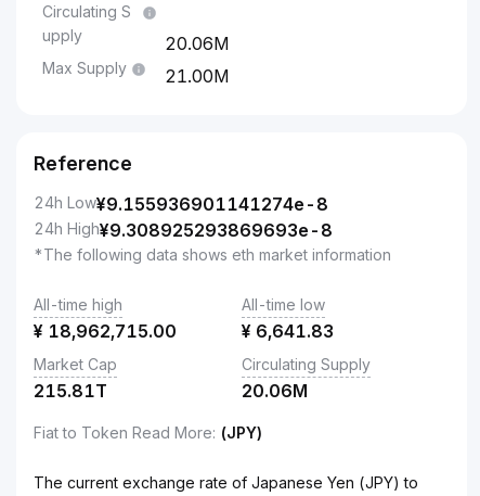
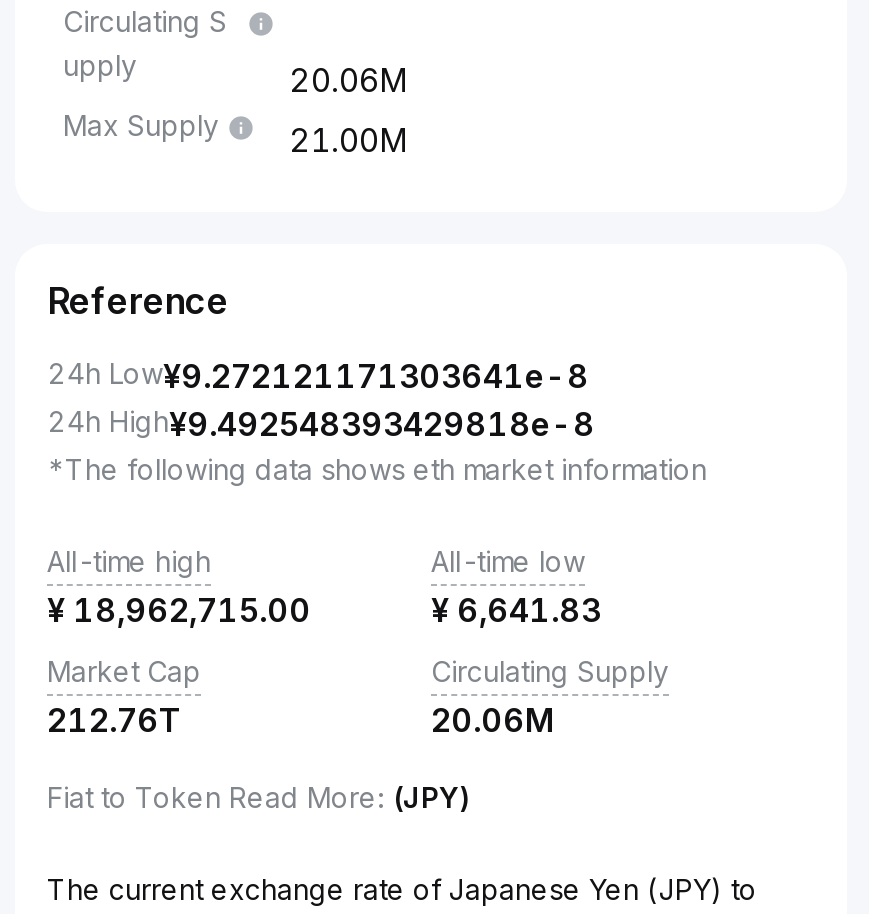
[34,193,328,215] 24h Low¥9.155936901141274e-8 -> [47,356,589,396] 24h Low¥9.272121171303641e-8
[34,219,333,241] 24h High¥9.308925293869693e-8 -> [47,404,595,444] 24h High¥9.492548393429818e-8
[34,380,107,402] 215.81T -> [47,700,181,740] 212.76T

